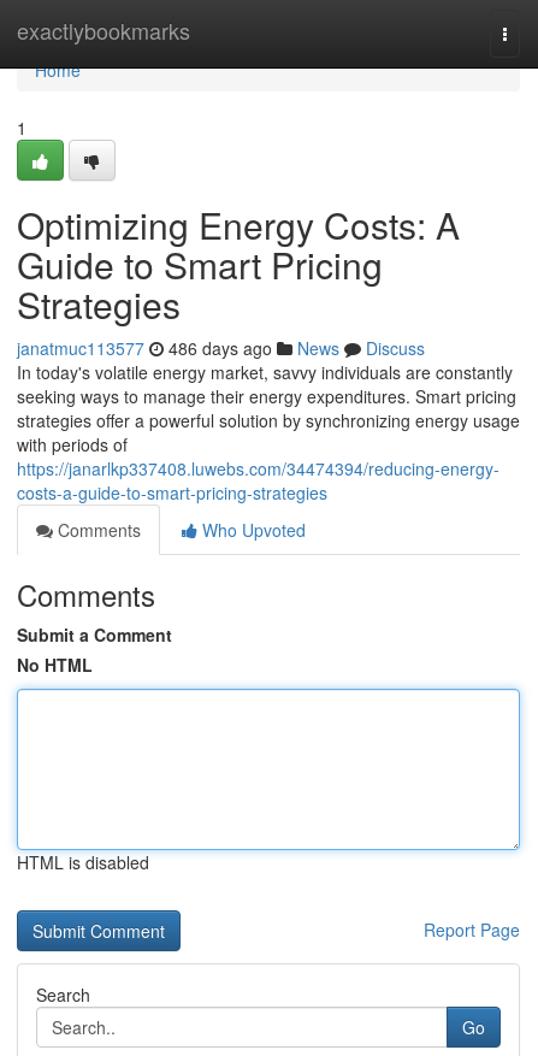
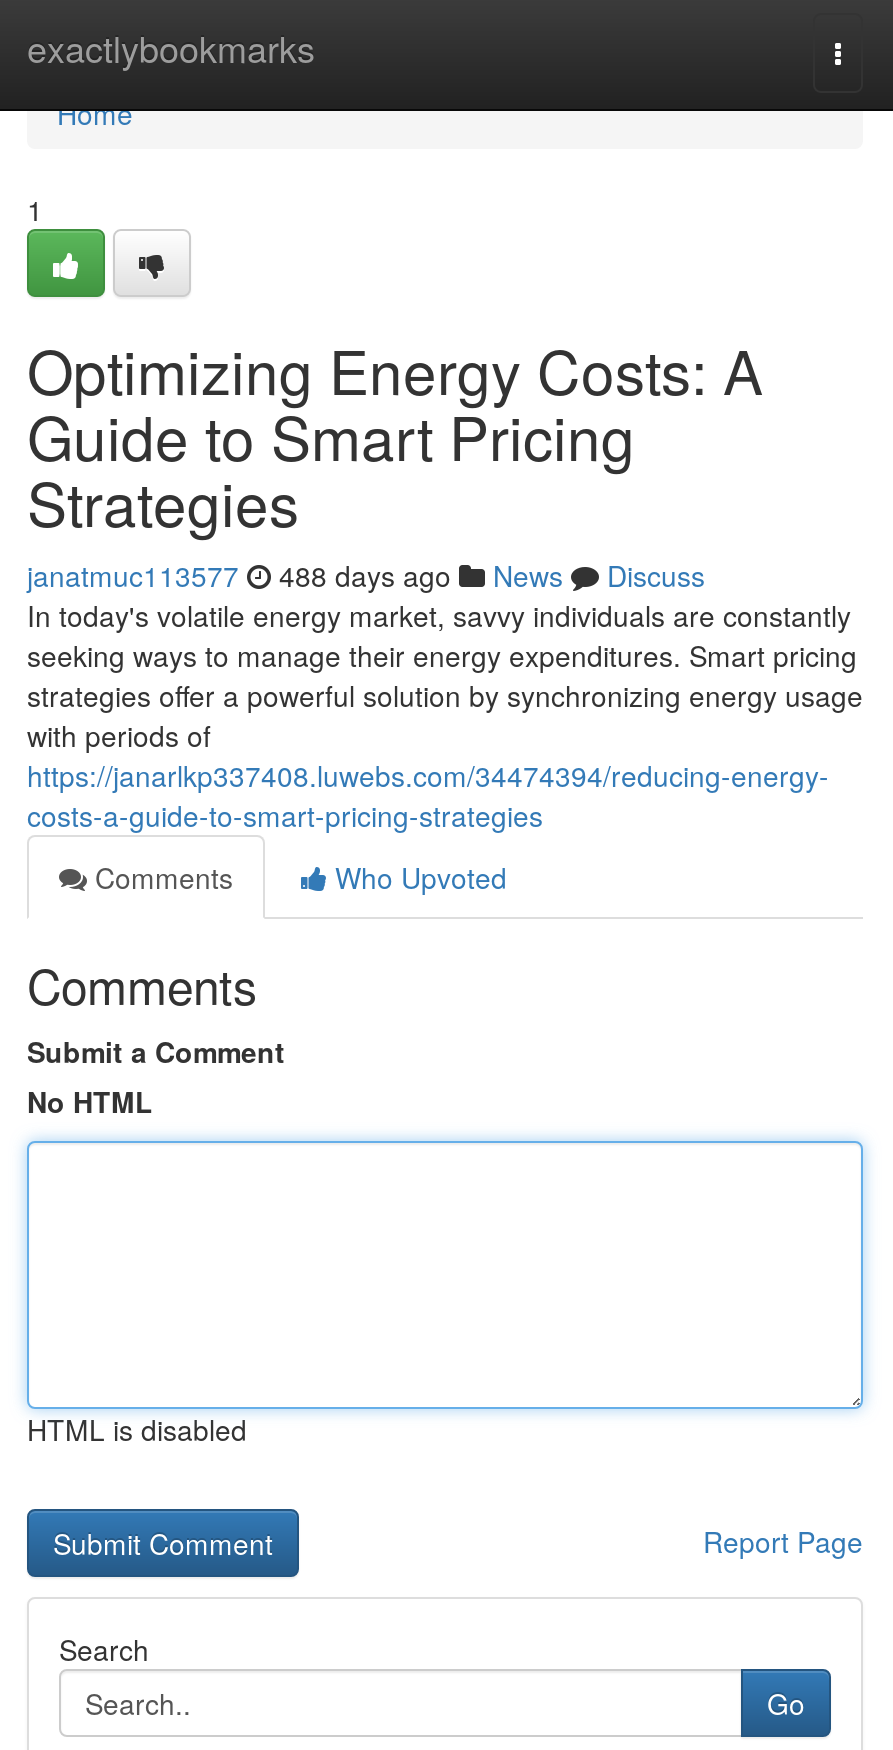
[17,336,425,360] janatmuc113577 486 days ago News Discuss -> [27,555,705,595] janatmuc113577 488 days ago News Discuss

